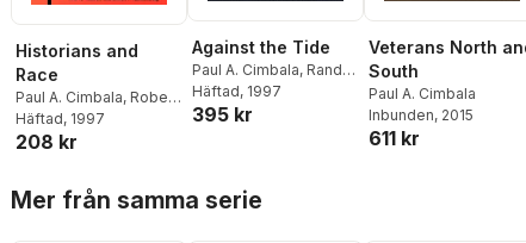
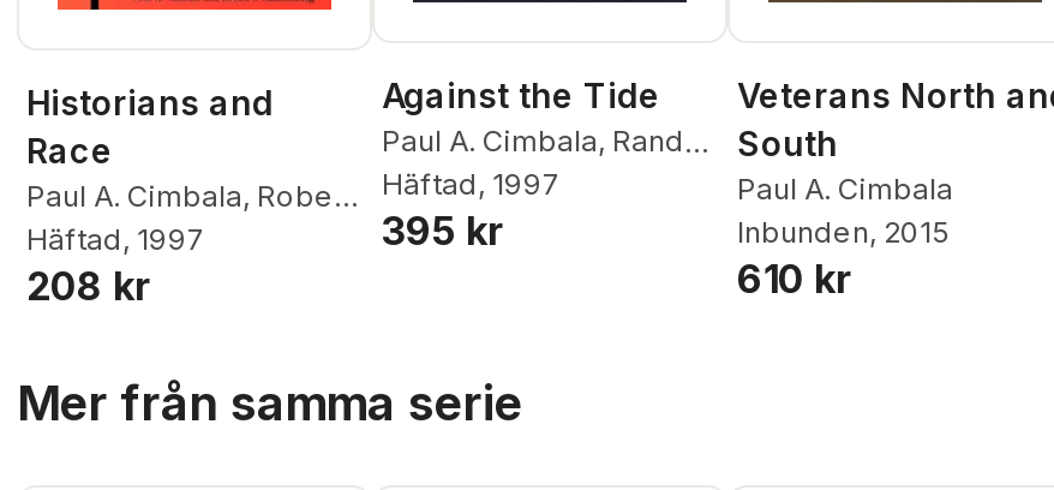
[369,127,420,150] 611 kr -> [737,255,852,303] 610 kr

